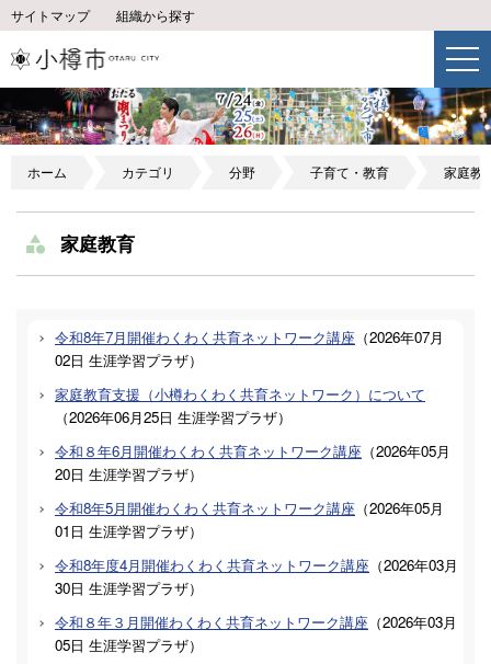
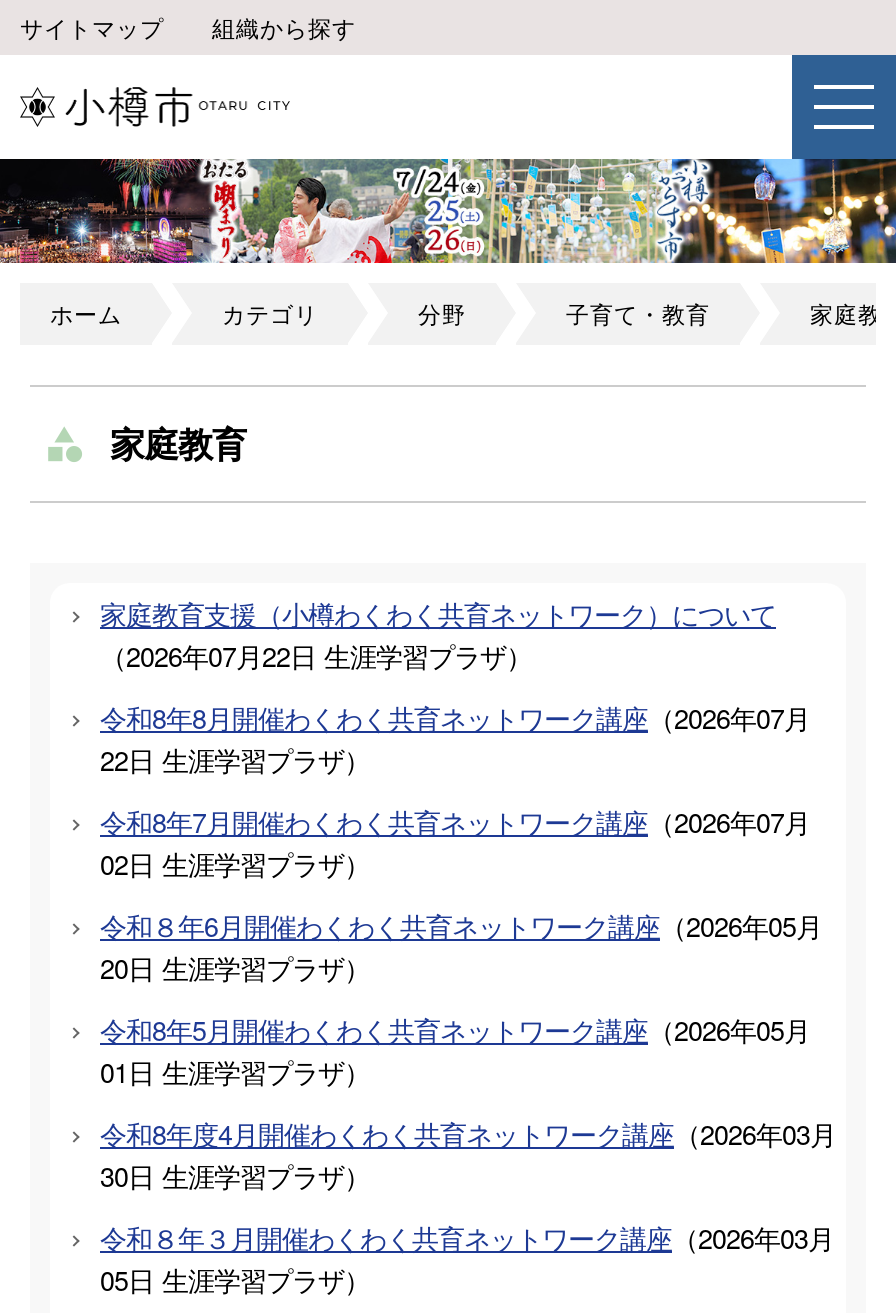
none -> [100,638,810,780] （2026年07月22日 生涯学習プラザ） | 令和8年8月開催わくわく共育ネットワーク講座（2026年07月 | 22日 生涯学習プラザ）
moved [55,327,444,371] -> [100,804,810,884]: 令和8年7月開催わくわく共育ネットワーク講座（2026年07月 | 02日 生涯学習プラザ）
moved [55,384,425,405] -> [100,596,776,634]: 家庭教育支援（小樽わくわく共育ネットワーク）について
[55,407,292,428] （2026年06月25日 生涯学習プラザ） -> none

